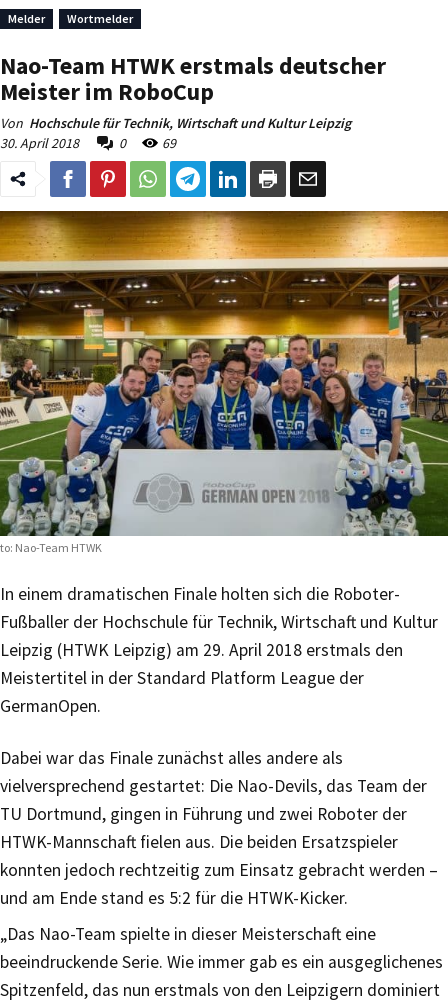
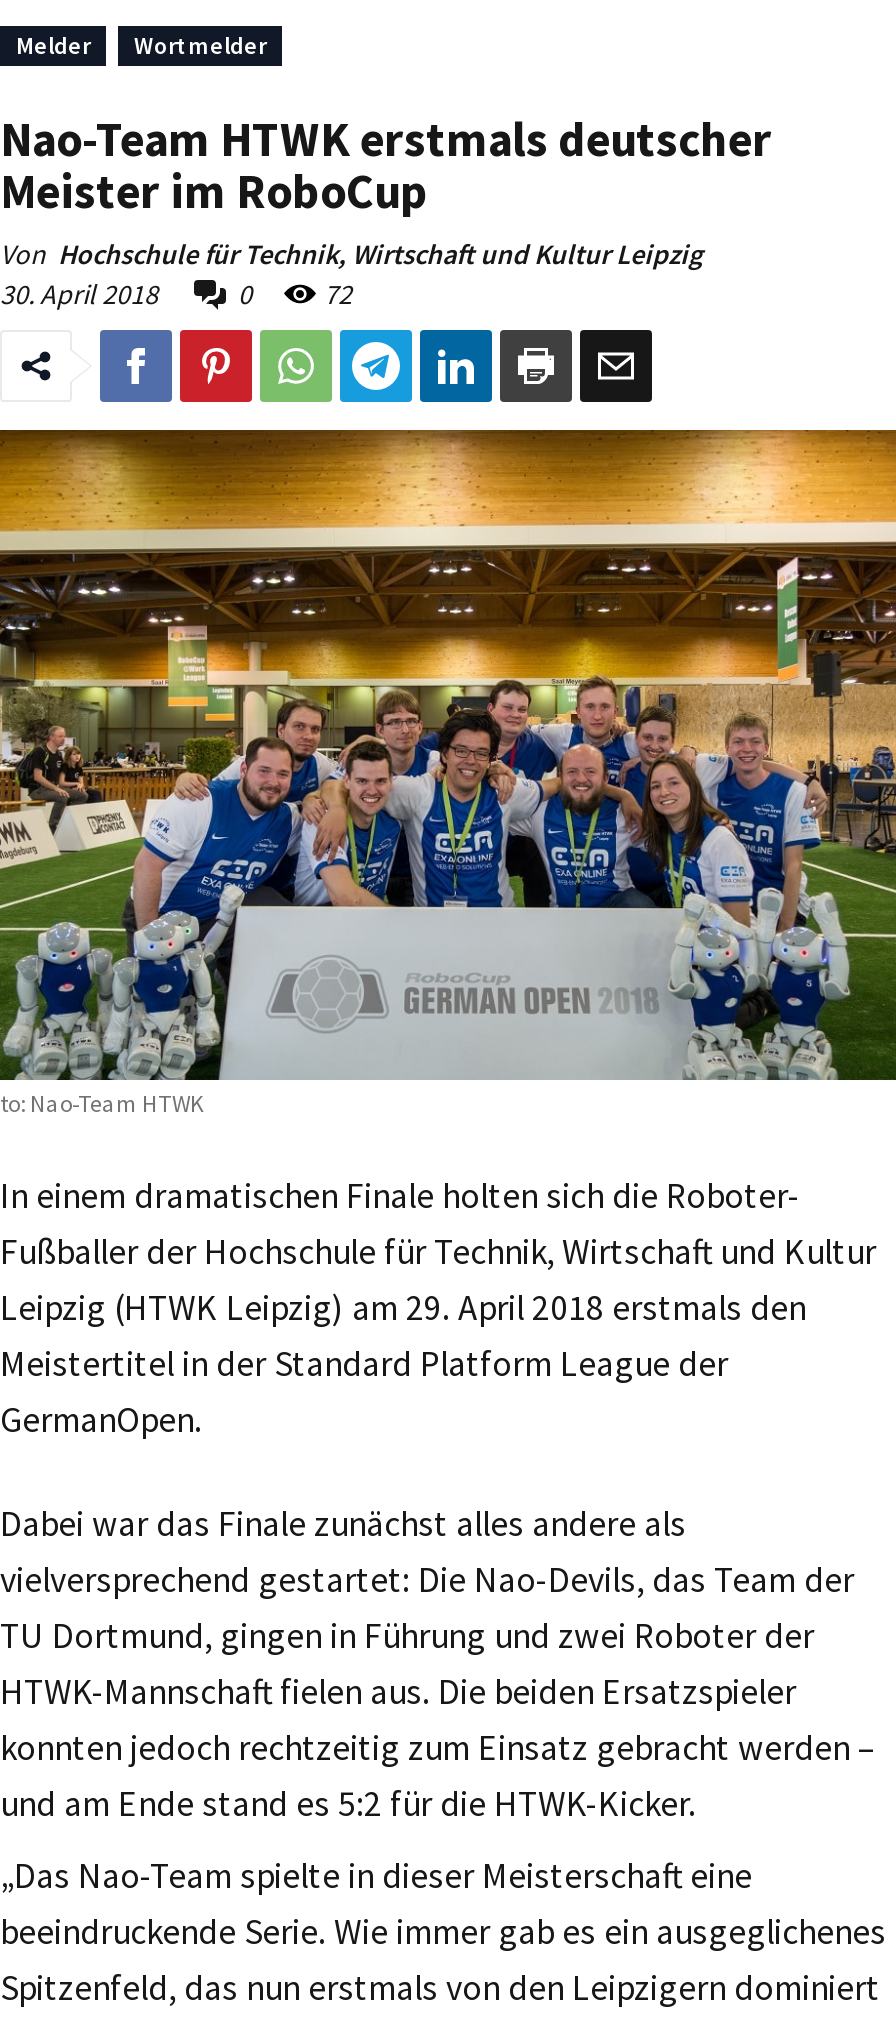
[119,134,176,152] 0 69 -> [238,276,352,312] 0 72

